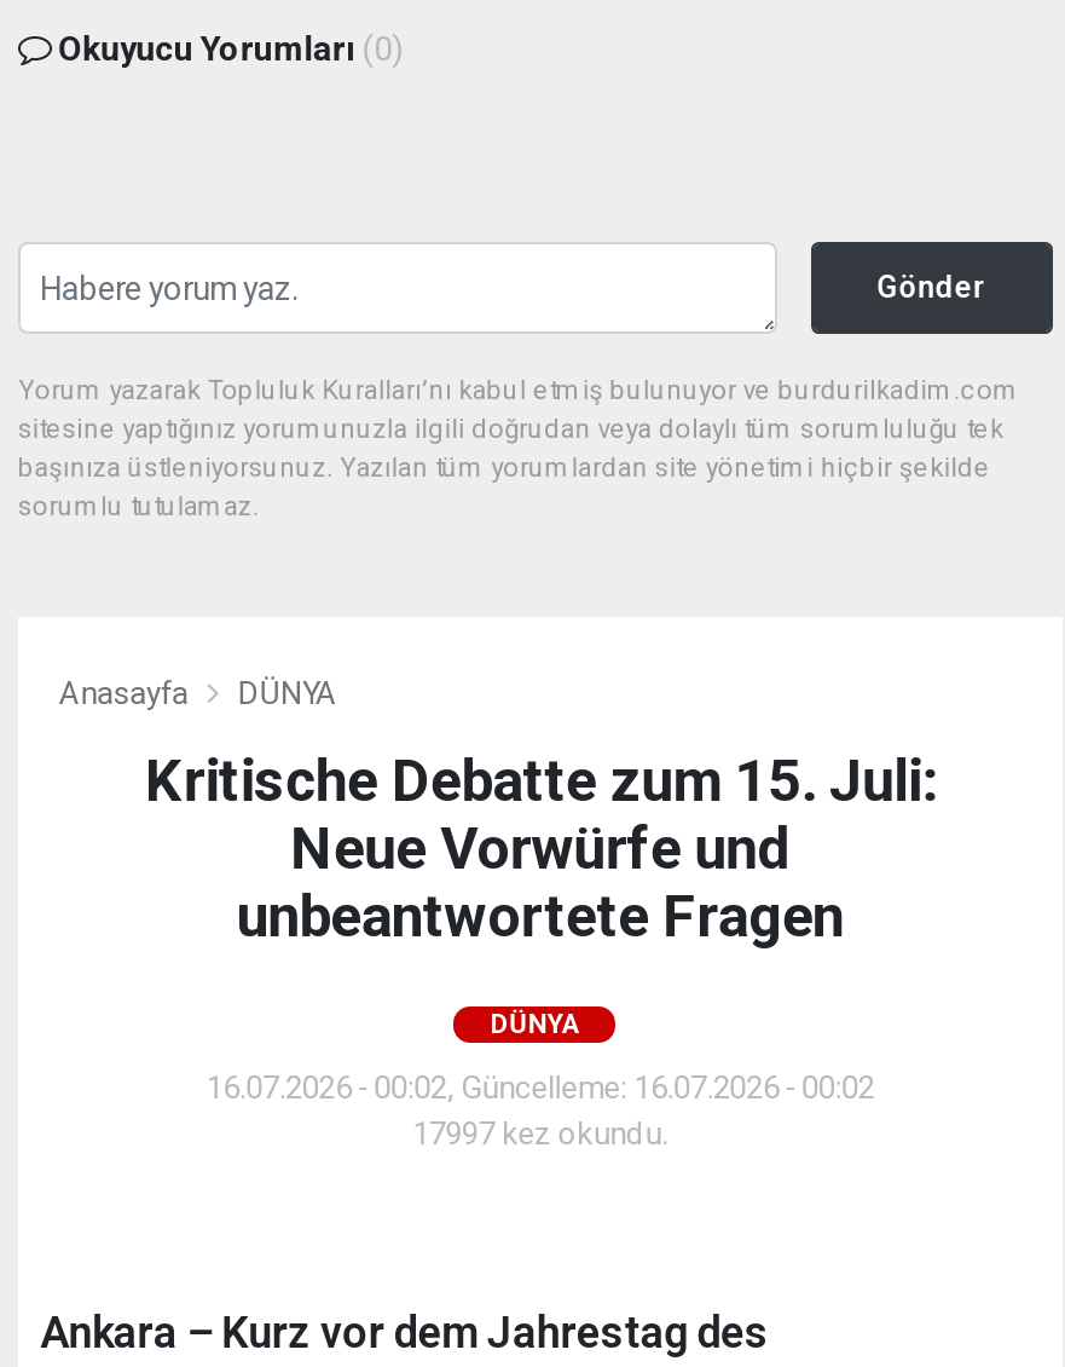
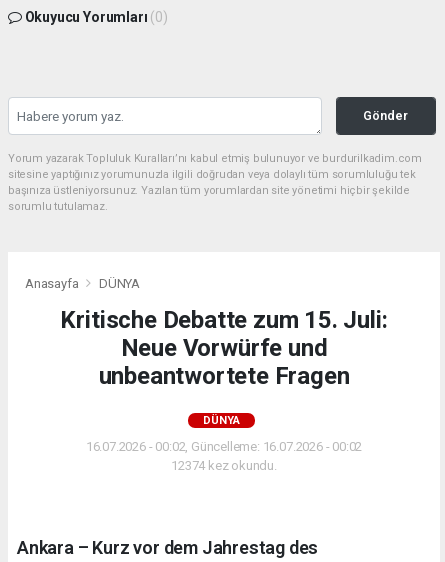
[412,1115,668,1151] 17997 kez okundu. -> [171,458,277,473] 12374 kez okundu.

